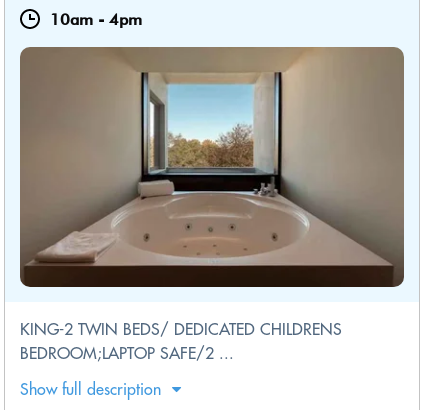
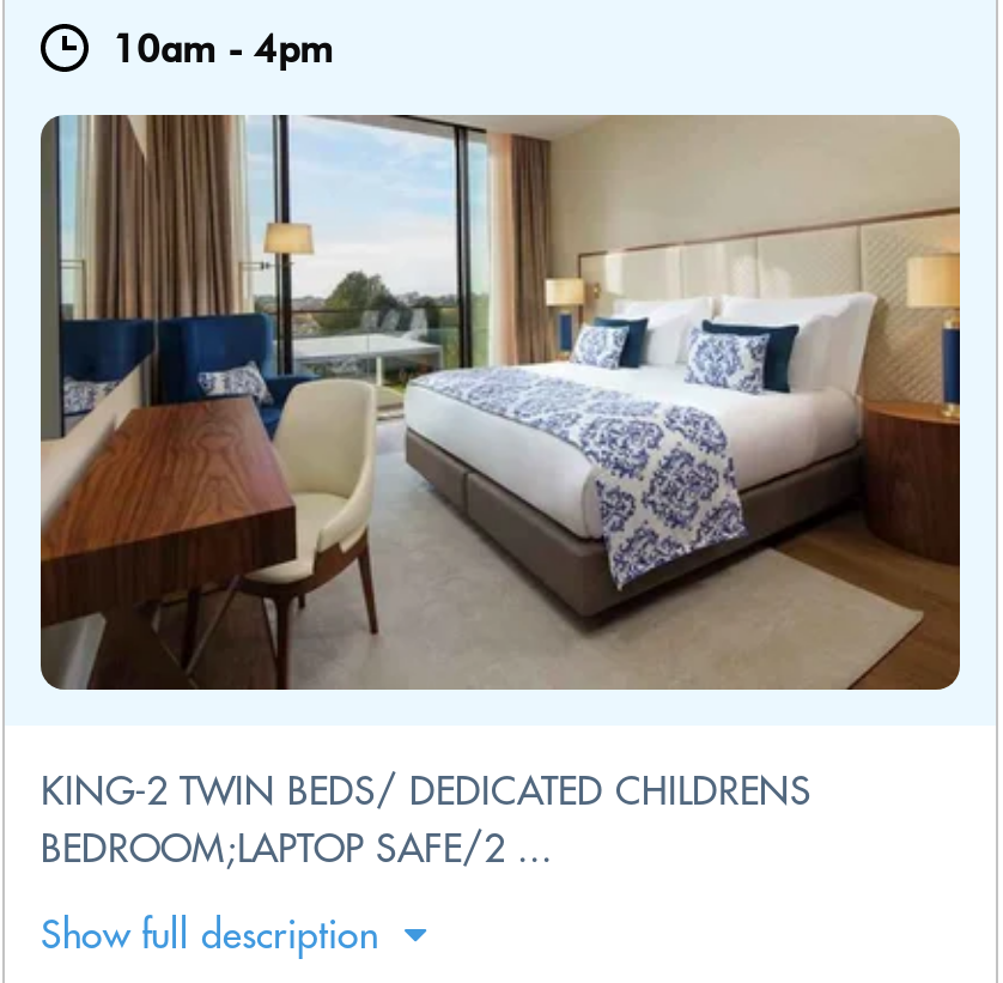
[20,46,405,288] [image] -> [41,115,962,692] [image]

